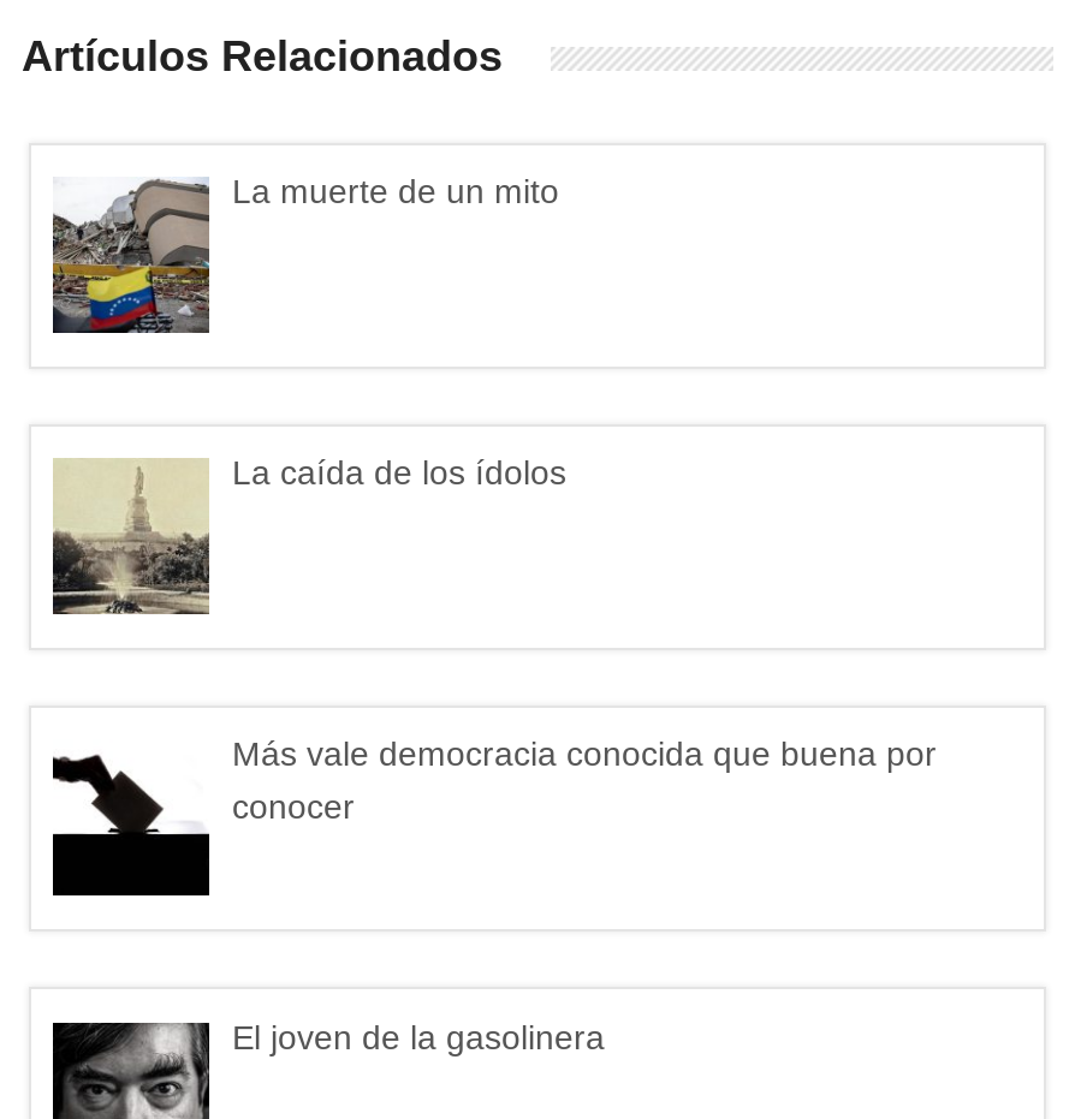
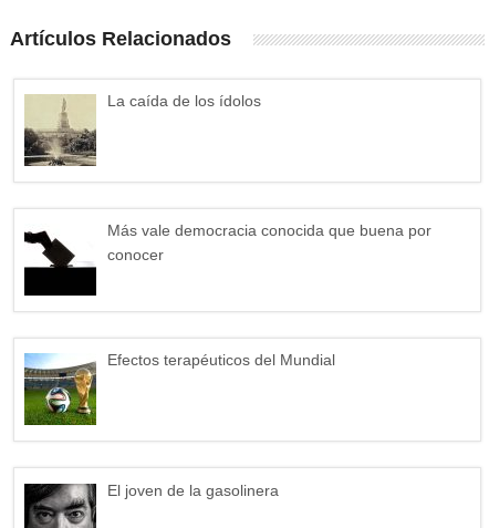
[51,172,559,333] [image] | La muerte de un mito -> none
moved [51,454,937,827] -> [23,92,431,264]: [image] | La caída de los ídolos | Más vale democracia conocida que buena por | conocer
none -> [23,351,335,426] [image] | Efectos terapéuticos del Mundial

